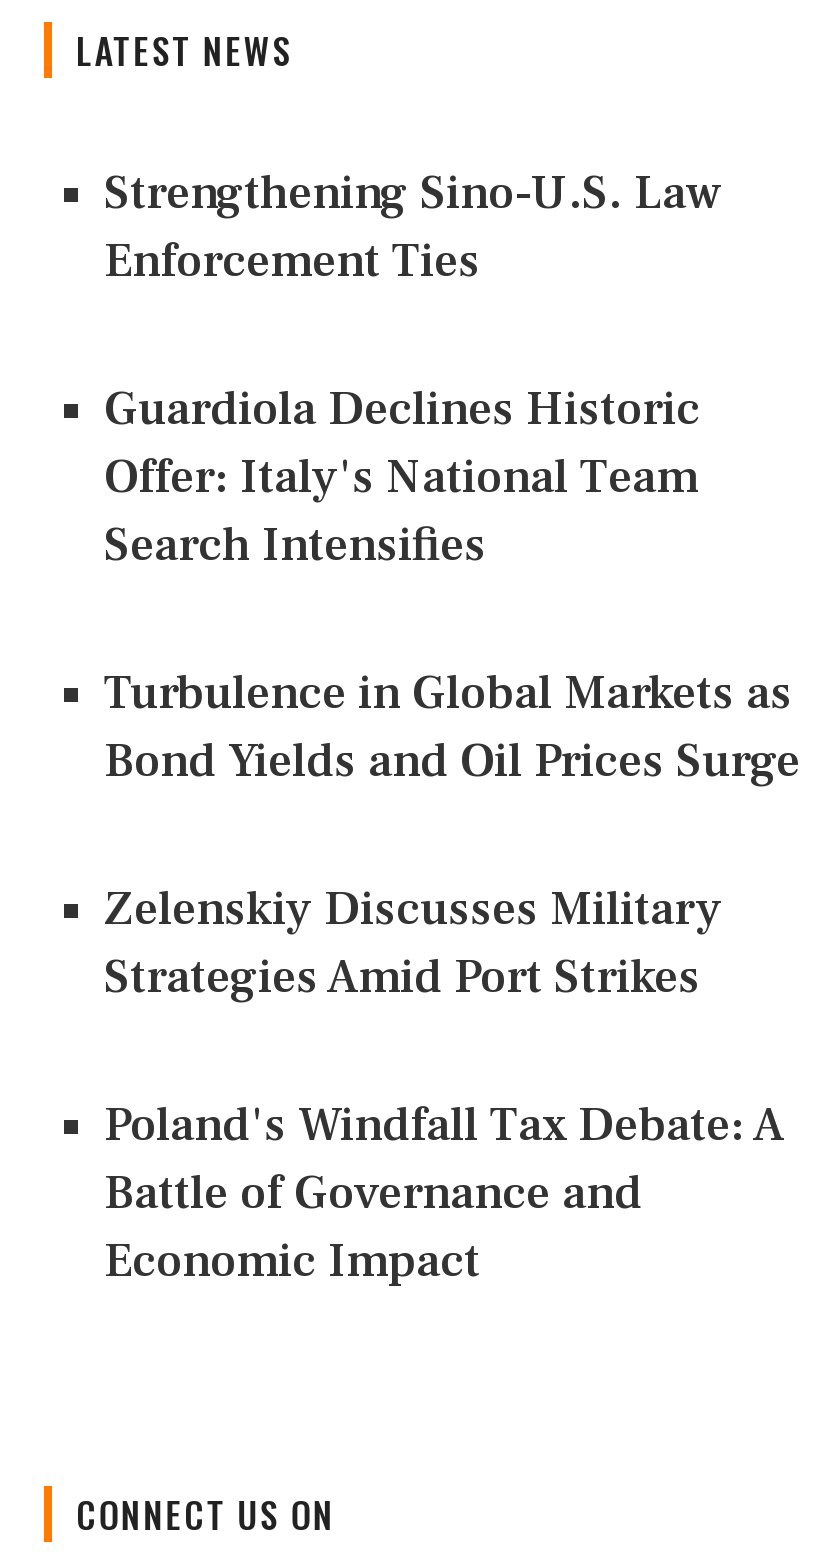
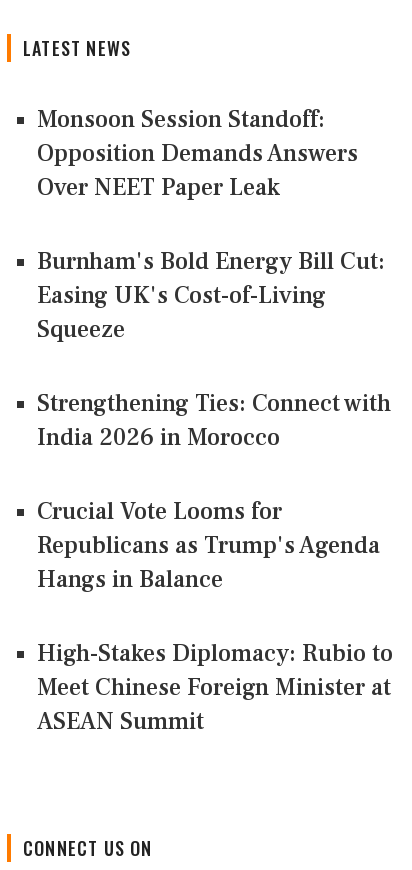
[104,162,722,292] Strengthening Sino-U.S. Law | Enforcement Ties -> [37,104,358,203] Monsoon Session Standoff: | Opposition Demands Answers | Over NEET Paper Leak
[104,378,700,576] Guardiola Declines Historic | Offer: Italy's National Team | Search Intensifies -> [37,246,385,345] Burnham's Bold Energy Bill Cut: | Easing UK's Cost-of-Living | Squeeze
[104,662,800,792] Turbulence in Global Markets as | Bond Yields and Oil Prices Surge -> [37,388,391,453] Strengthening Ties: Connect with | India 2026 in Morocco
[104,878,722,1008] Zelenskiy Discusses Military | Strategies Amid Port Strikes -> [37,496,380,595] Crucial Vote Looms for | Republicans as Trump's Agenda | Hangs in Balance
[104,1094,784,1292] Poland's Windfall Tax Debate: A | Battle of Governance and | Economic Impact -> [37,638,393,737] High-Stakes Diplomacy: Rubio to | Meet Chinese Foreign Minister at | ASEAN Summit

